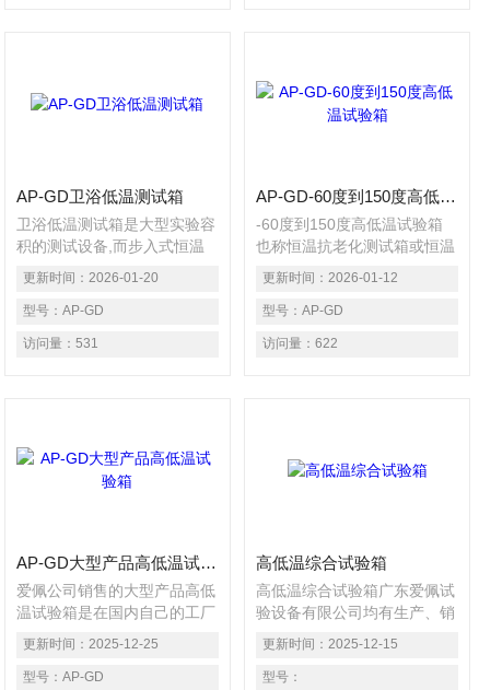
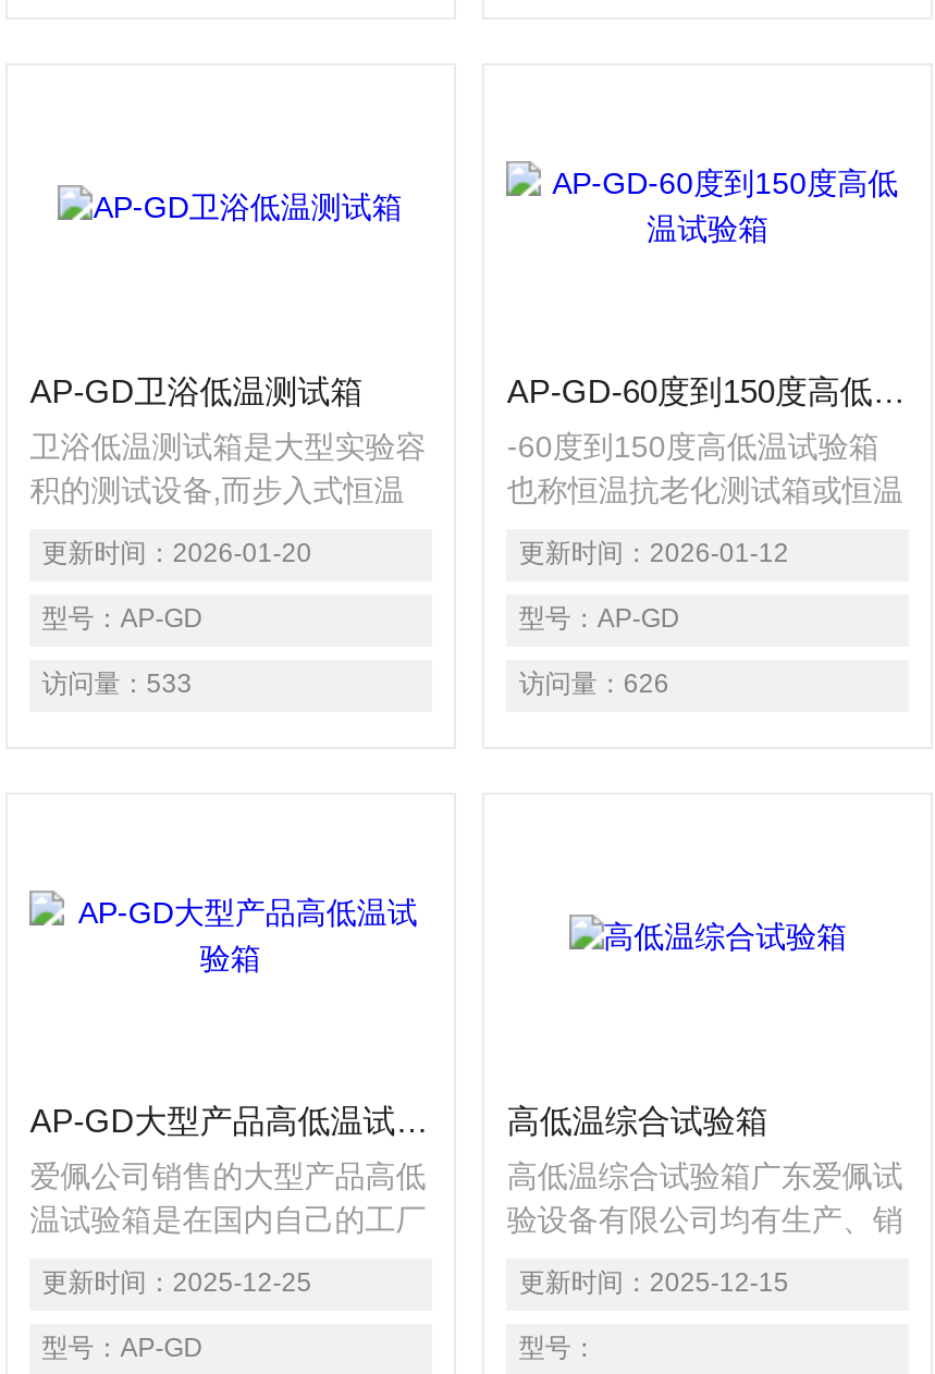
[23,336,98,351] 访问量：531 -> [42,668,192,699] 访问量：533
[262,336,338,351] 访问量：622 -> [519,668,669,699] 访问量：626

